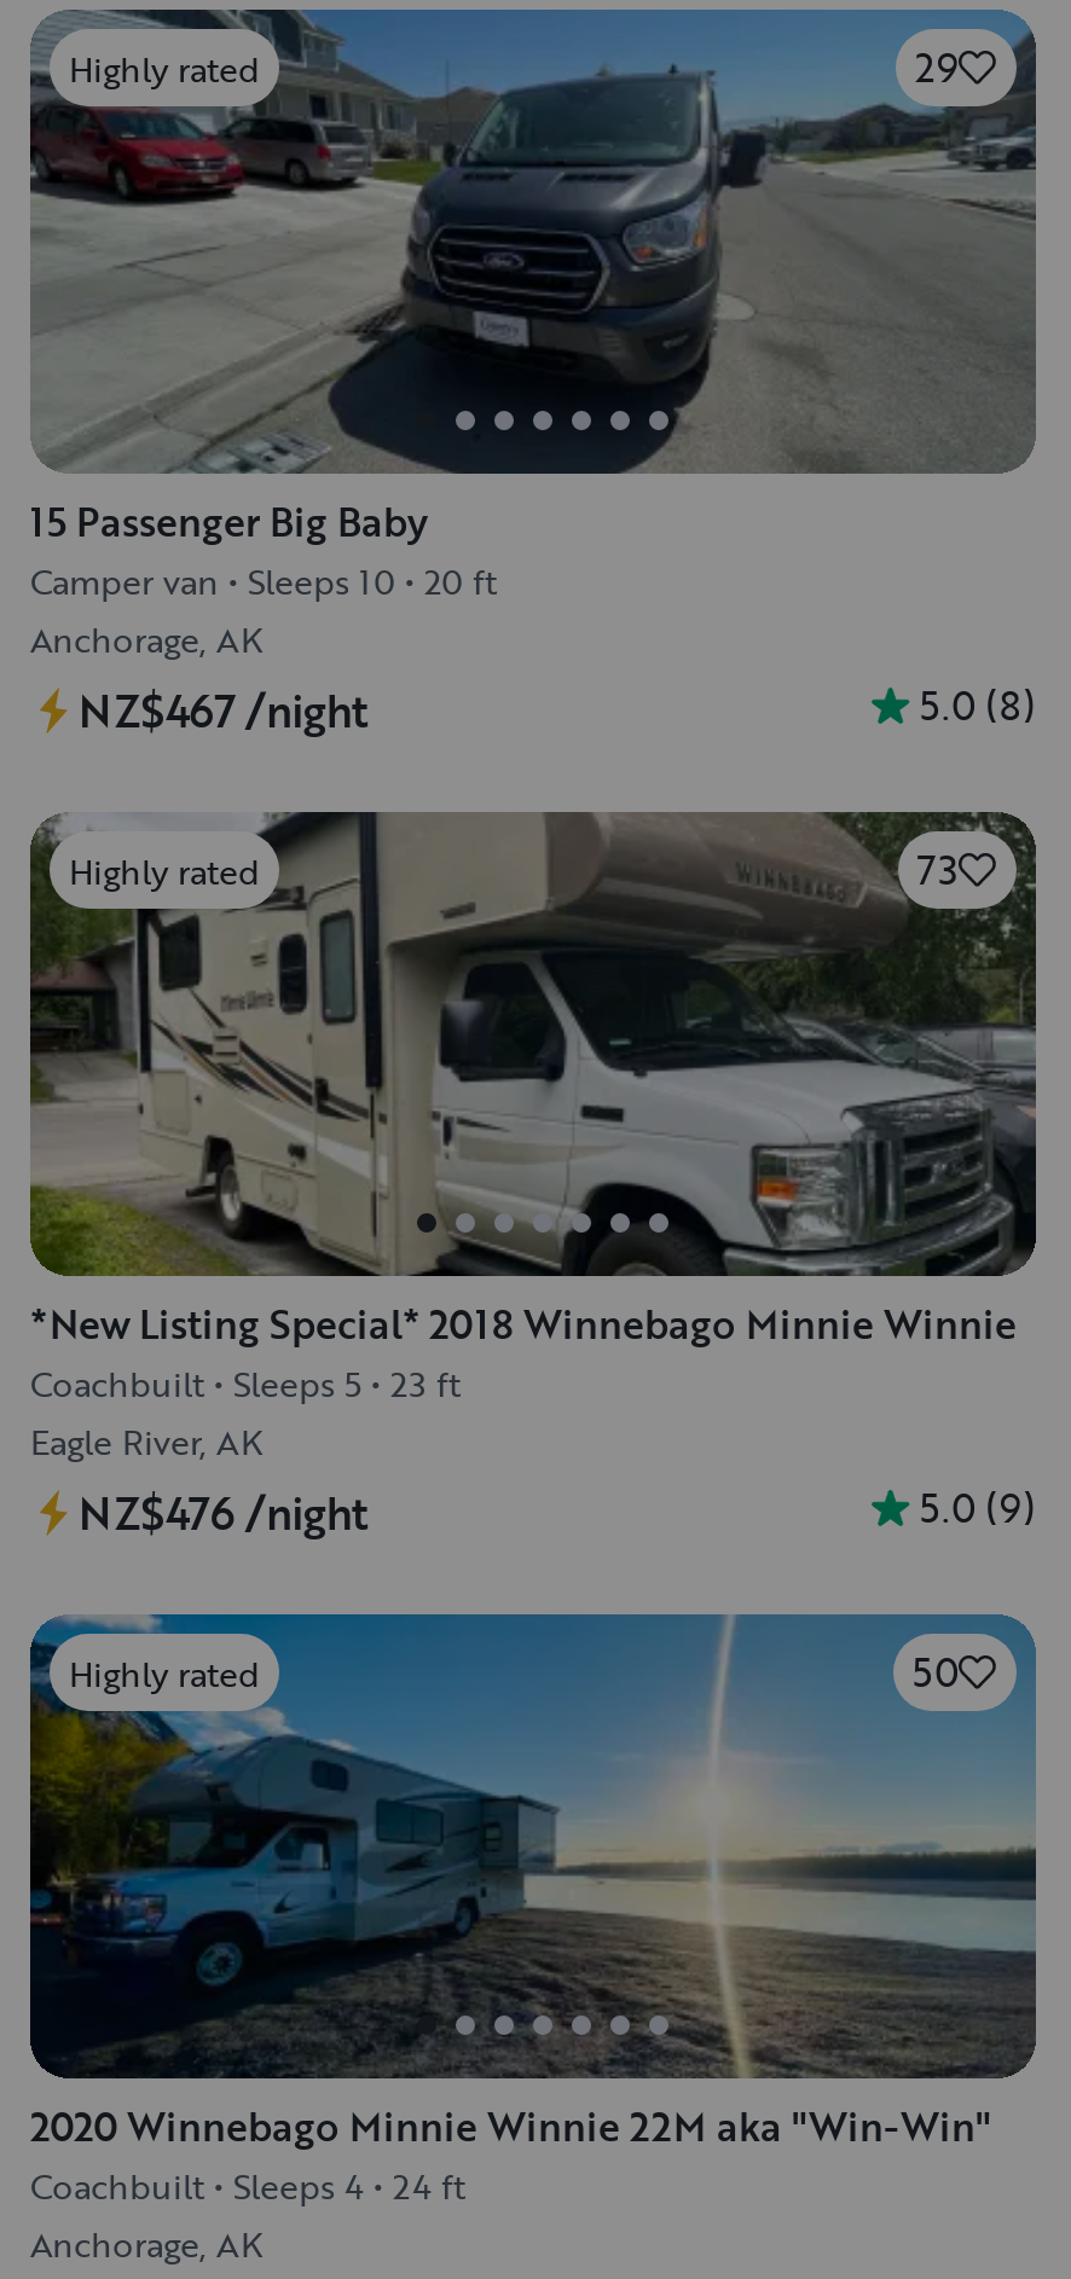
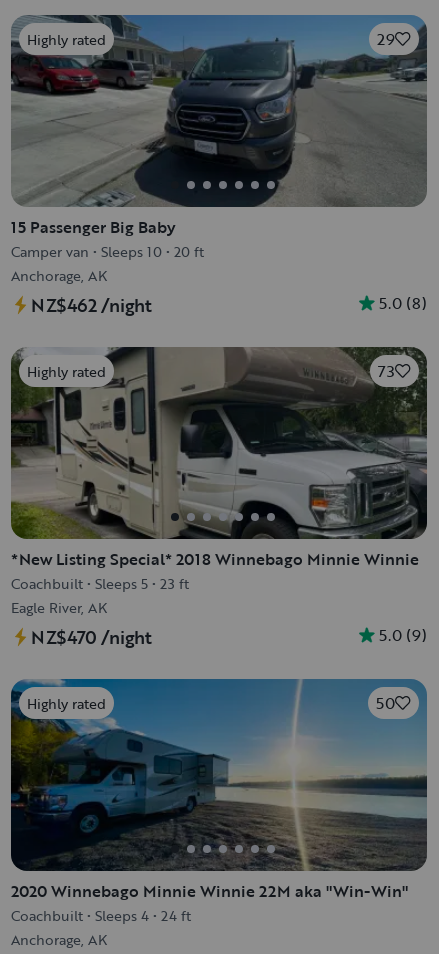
[79,679,368,742] NZ$467 /night -> [31,292,152,318] NZ$462 /night
[79,1481,368,1544] NZ$476 /night -> [31,624,152,650] NZ$470 /night

